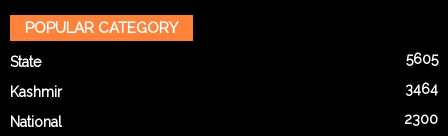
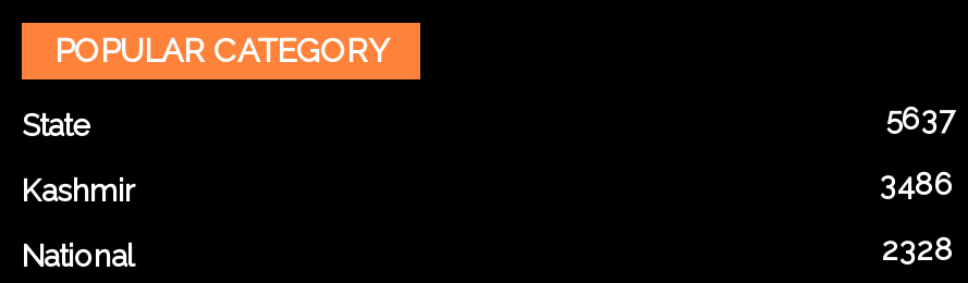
[406,51,438,67] 5605 -> [886,101,954,135] 5637
[405,81,438,97] 3464 -> [880,166,954,201] 3486
[404,111,438,127] 2300 -> [882,231,954,266] 2328

